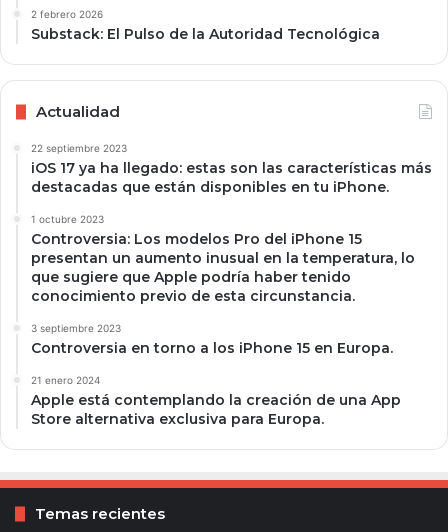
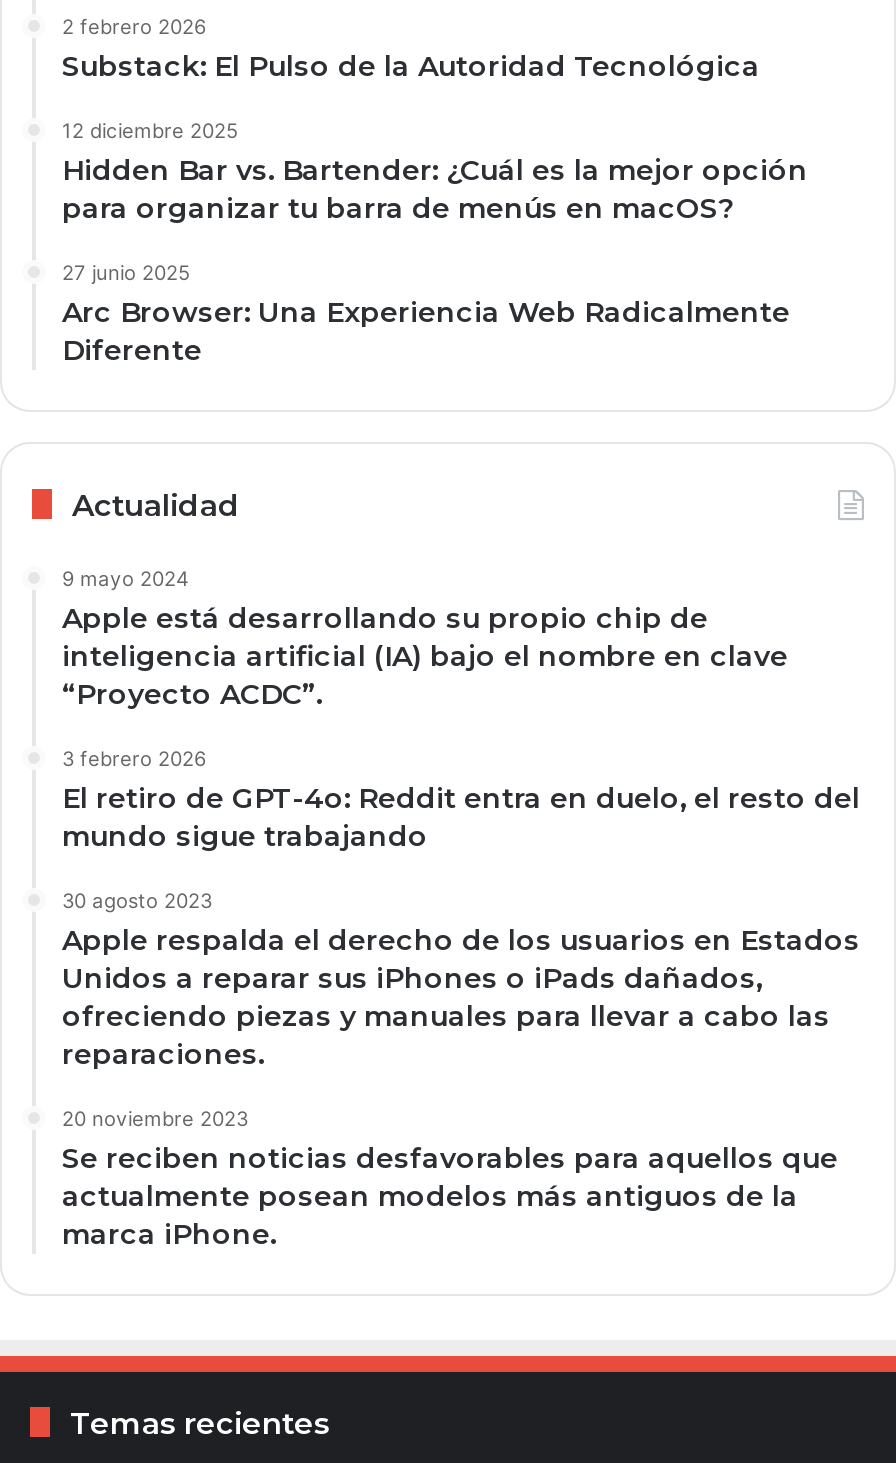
none -> [62,117,808,367] 12 diciembre 2025 | Hidden Bar vs. Bartender: ¿Cuál es la mejor opción | para organizar tu barra de menús en macOS? | 27 junio 2025 | Arc Browser: Una Experiencia Web Radicalmente | Diferente
[31,142,432,196] 22 septiembre 2023 | iOS 17 ya ha llegado: estas son las características más | destacadas que están disponibles en tu iPhone. -> [62,565,788,711] 9 mayo 2024 | Apple está desarrollando su propio chip de | inteligencia artificial (IA) bajo el nombre en clave | “Proyecto ACDC”.
[31,213,415,305] 1 octubre 2023 | Controversia: Los modelos Pro del iPhone 15 | presentan un aumento inusual en la temperatura, lo | que sugiere que Apple podría haber tenido | conocimiento previo de esta circunstancia. -> [62,745,860,853] 3 febrero 2026 | El retiro de GPT-4o: Reddit entra en duelo, el resto del | mundo sigue trabajando
[31,322,393,357] 3 septiembre 2023 | Controversia en torno a los iPhone 15 en Europa. -> [62,887,860,1071] 30 agosto 2023 | Apple respalda el derecho de los usuarios en Estados | Unidos a reparar sus iPhones o iPads dañados, | ofreciendo piezas y manuales para llevar a cabo las | reparaciones.
[31,374,401,428] 21 enero 2024 | Apple está contemplando la creación de una App | Store alternativa exclusiva para Europa. -> [62,1105,838,1251] 20 noviembre 2023 | Se reciben noticias desfavorables para aquellos que | actualmente posean modelos más antiguos de la | marca iPhone.

